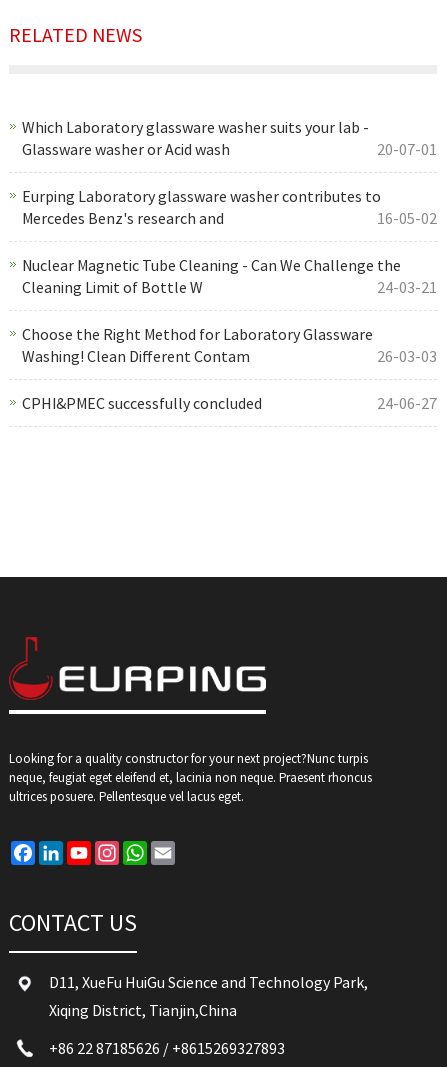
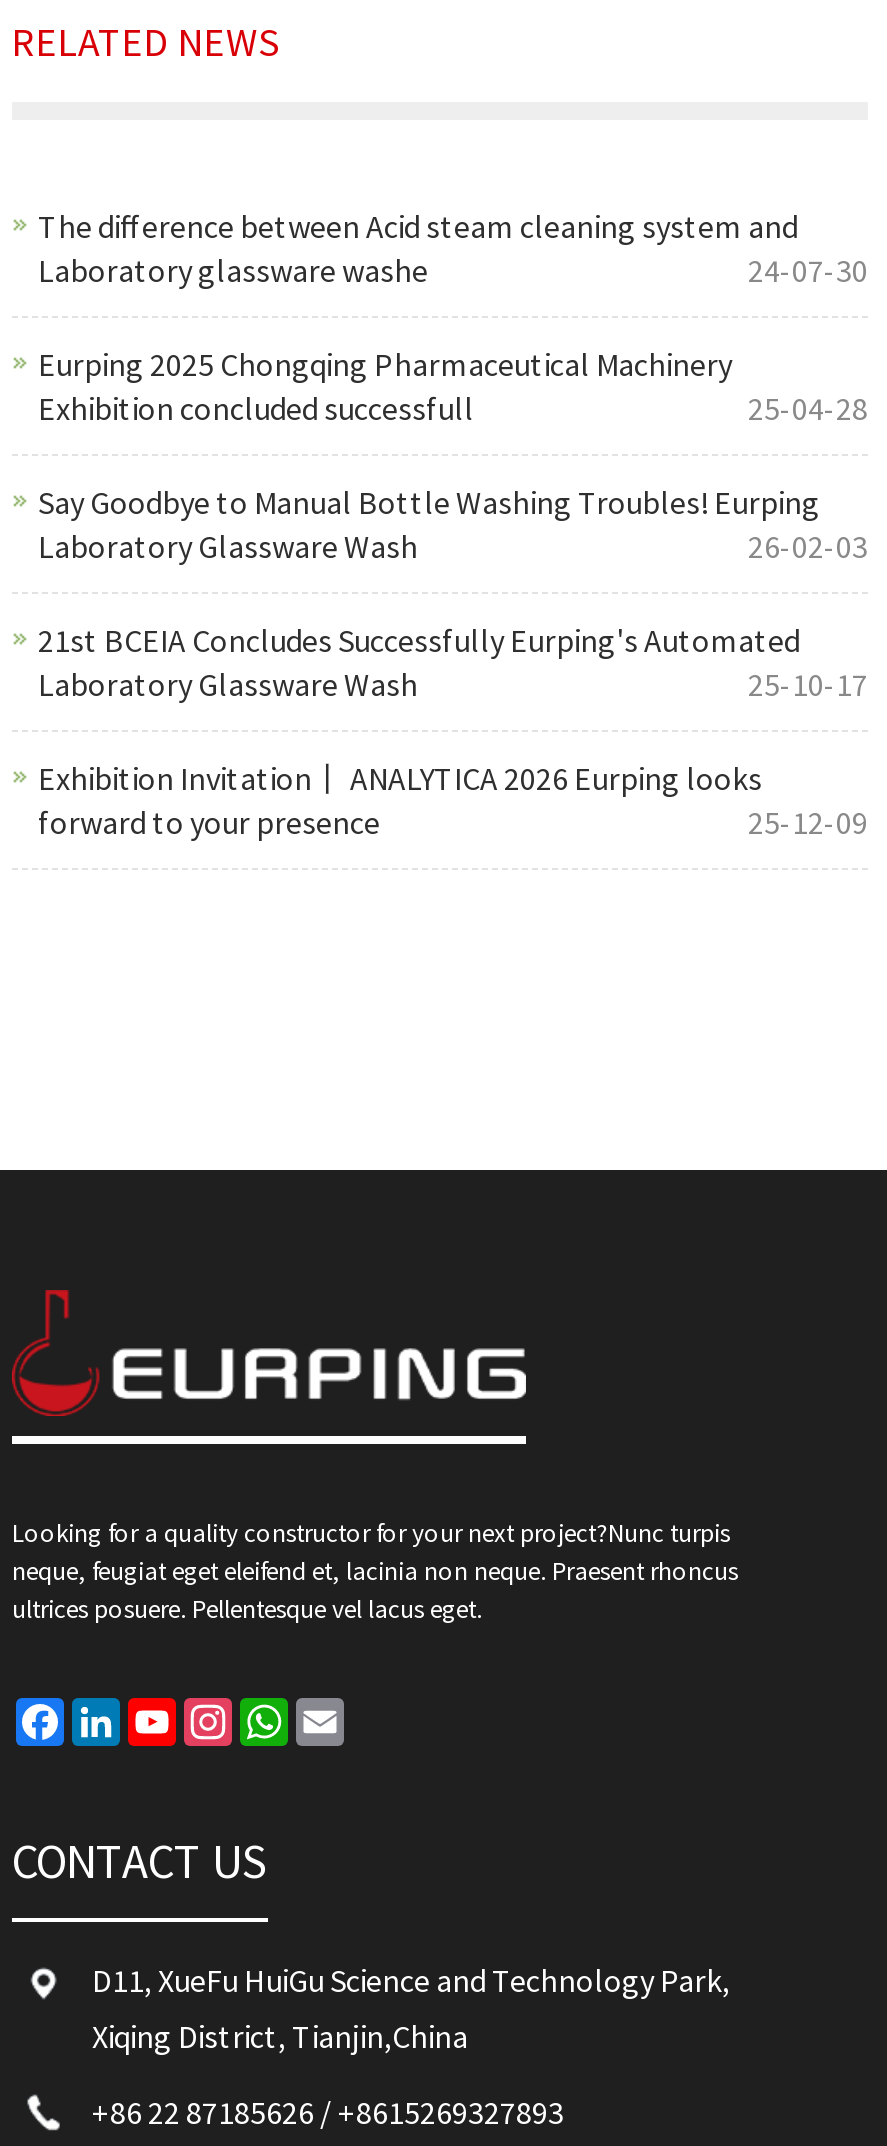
[22,117,437,159] Which Laboratory glassware washer suits your lab - | Glassware washer or Acid wash | 20-07-01 -> [38,206,868,290] The difference between Acid steam cleaning system and | Laboratory glassware washe | 24-07-30
[22,186,437,228] Eurping Laboratory glassware washer contributes to | Mercedes Benz's research and | 16-05-02 -> [38,344,868,428] Eurping 2025 Chongqing Pharmaceutical Machinery | Exhibition concluded successfull | 25-04-28
[22,255,437,297] Nuclear Magnetic Tube Cleaning - Can We Challenge the | Cleaning Limit of Bottle W | 24-03-21 -> [38,482,868,566] Say Goodbye to Manual Bottle Washing Troubles! Eurping | Laboratory Glassware Wash | 26-02-03
[22,324,437,366] Choose the Right Method for Laboratory Glassware | Washing! Clean Different Contam | 26-03-03 -> [38,620,868,704] 21st BCEIA Concludes Successfully Eurping's Automated | Laboratory Glassware Wash | 25-10-17
[22,393,437,413] CPHI&PMEC successfully concluded | 24-06-27 -> [38,758,868,842] Exhibition Invitation丨 ANALYTICA 2026 Eurping looks | forward to your presence | 25-12-09

